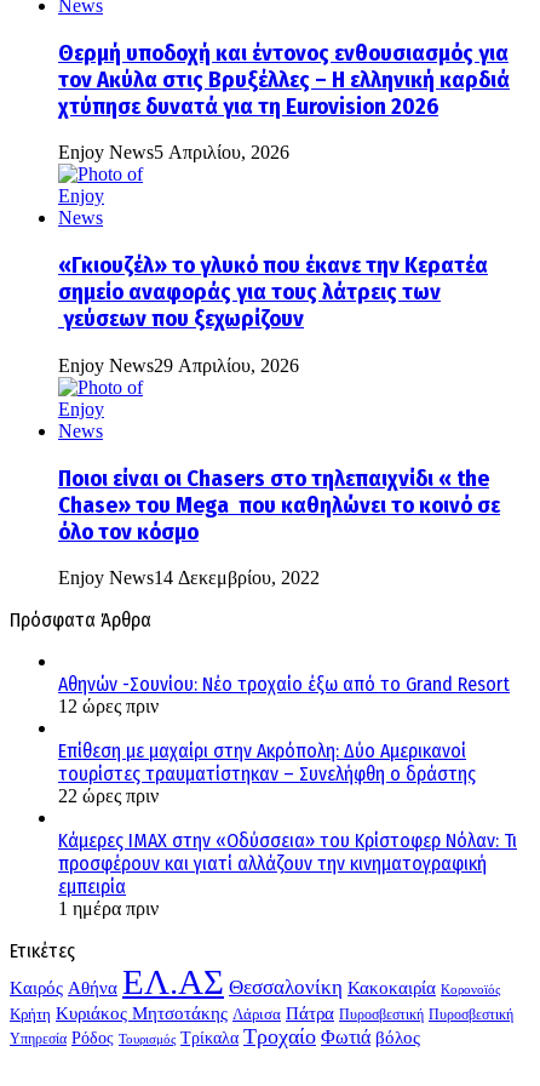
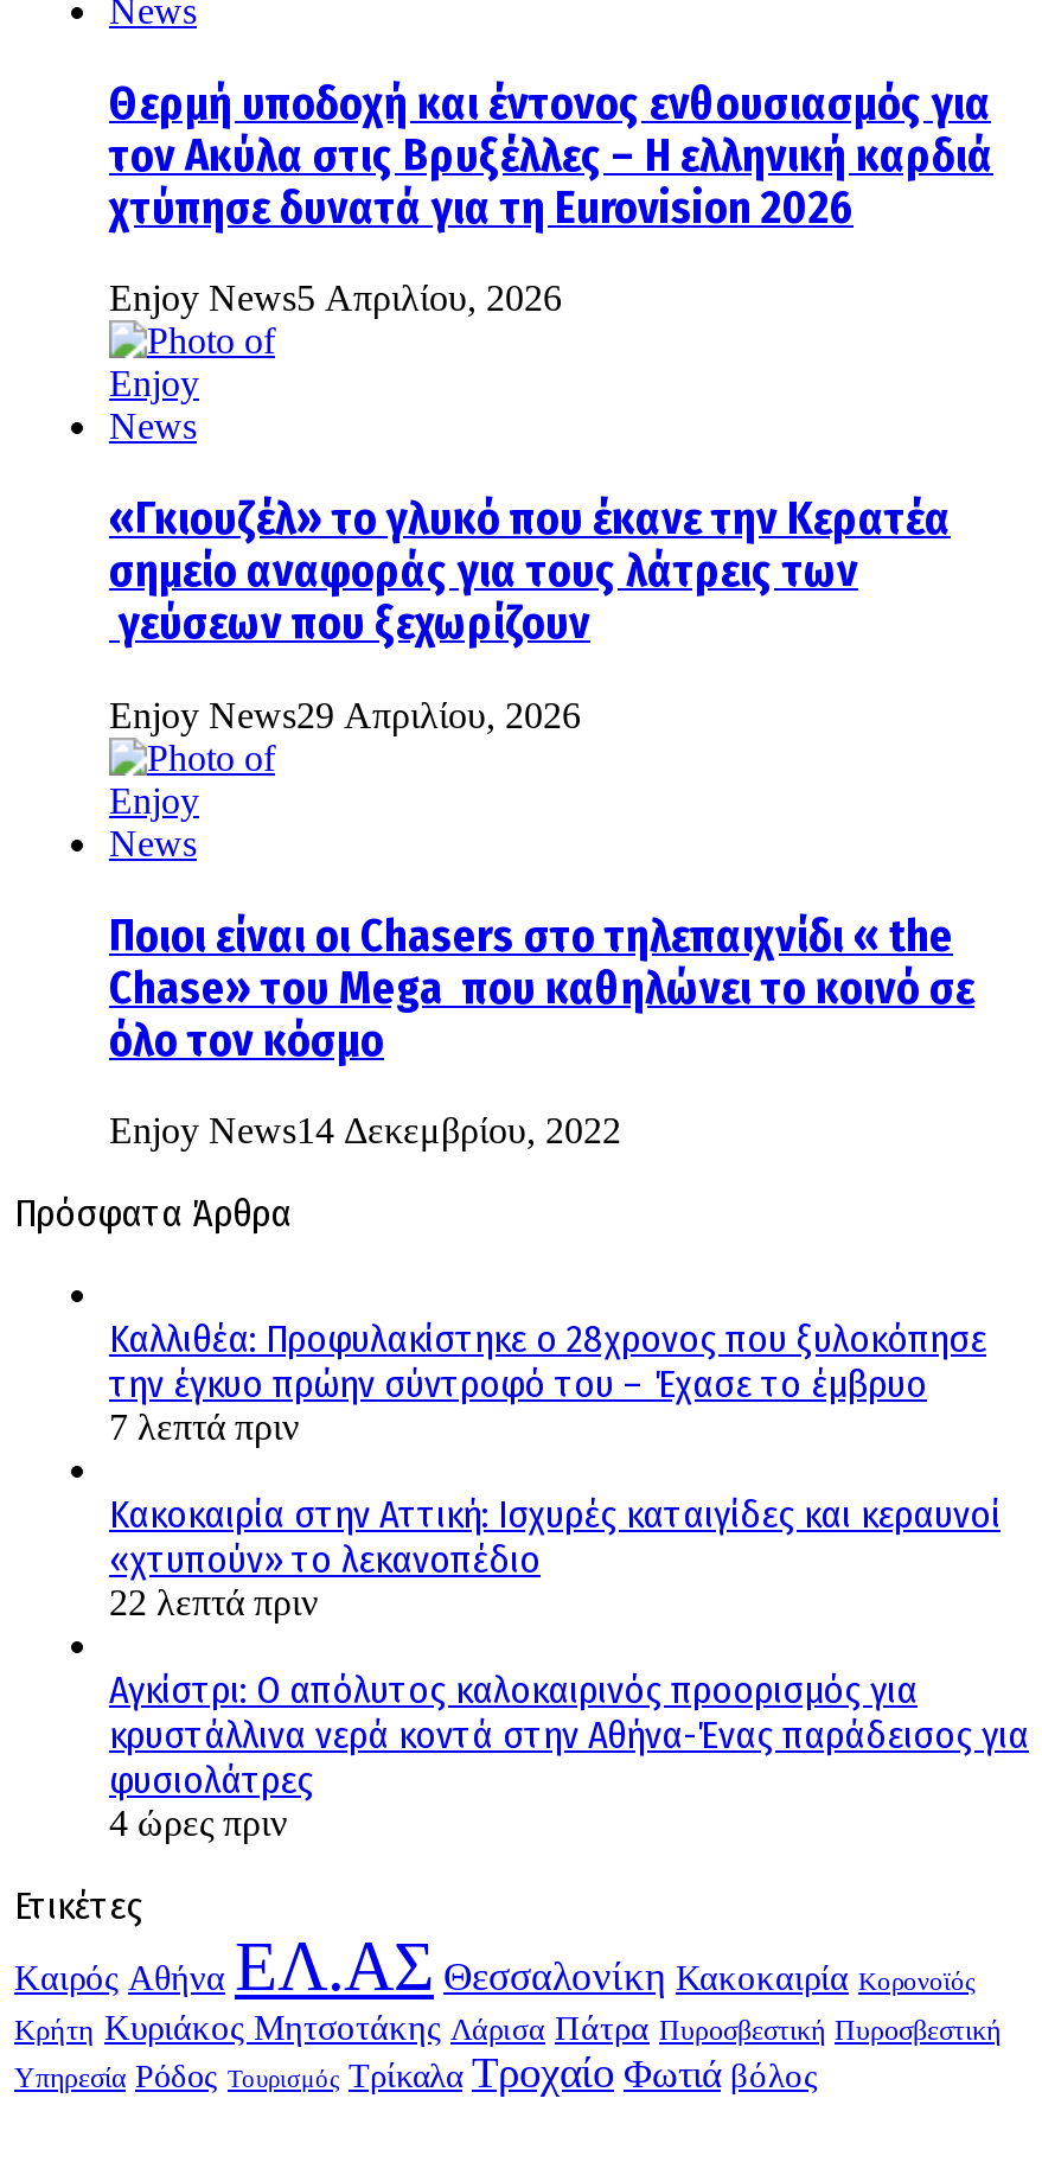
[58,673,510,717] Αθηνών -Σουνίου: Νέο τροχαίο έξω από το Grand Resort | 12 ώρες πριν -> [109,1317,986,1448] Καλλιθέα: Προφυλακίστηκε ο 28χρονος που ξυλοκόπησε | την έγκυο πρώην σύντροφό του – Έχασε το έμβρυο | 7 λεπτά πριν
[58,740,476,806] Επίθεση με μαχαίρι στην Ακρόπολη: Δύο Αμερικανοί | τουρίστες τραυματίστηκαν – Συνελήφθη ο δράστης | 22 ώρες πριν -> [109,1493,1001,1623] Κακοκαιρία στην Αττική: Ισχυρές καταιγίδες και κεραυνοί | «χτυπούν» το λεκανοπέδιο | 22 λεπτά πριν
[58,829,517,919] Κάμερες IMAX στην «Οδύσσεια» του Κρίστοφερ Νόλαν: Τι | προσφέρουν και γιατί αλλάζουν την κινηματογραφική | εμπειρία | 1 ημέρα πριν -> [109,1668,1029,1844] Αγκίστρι: Ο απόλυτος καλοκαιρινός προορισμός για | κρυστάλλινα νερά κοντά στην Αθήνα-Ένας παράδεισος για | φυσιολάτρες | 4 ώρες πριν

